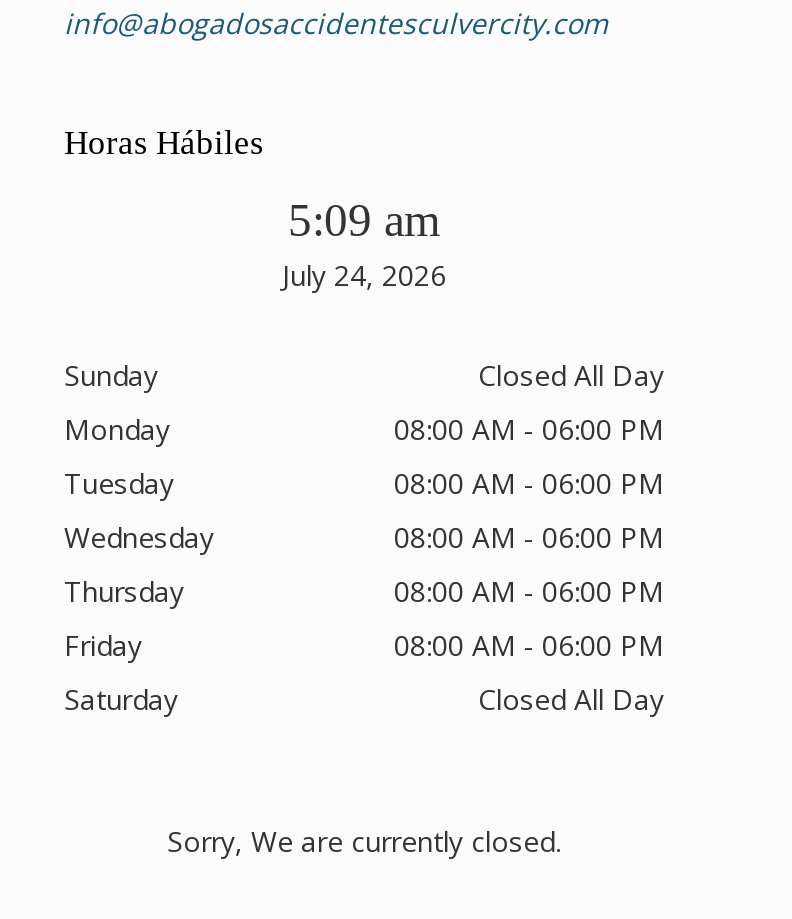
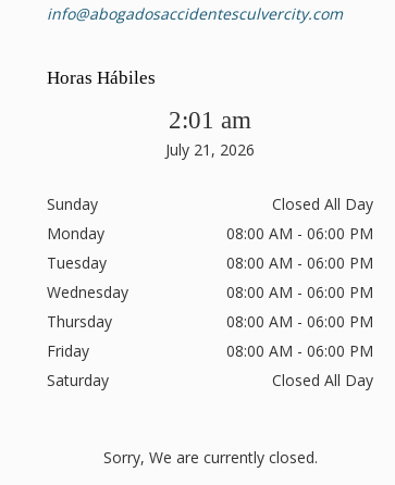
[288,194,440,246] 5:09 am -> [169,105,251,134] 2:01 am
[282,256,446,294] July 24, 2026 -> [165,139,255,160] July 21, 2026

